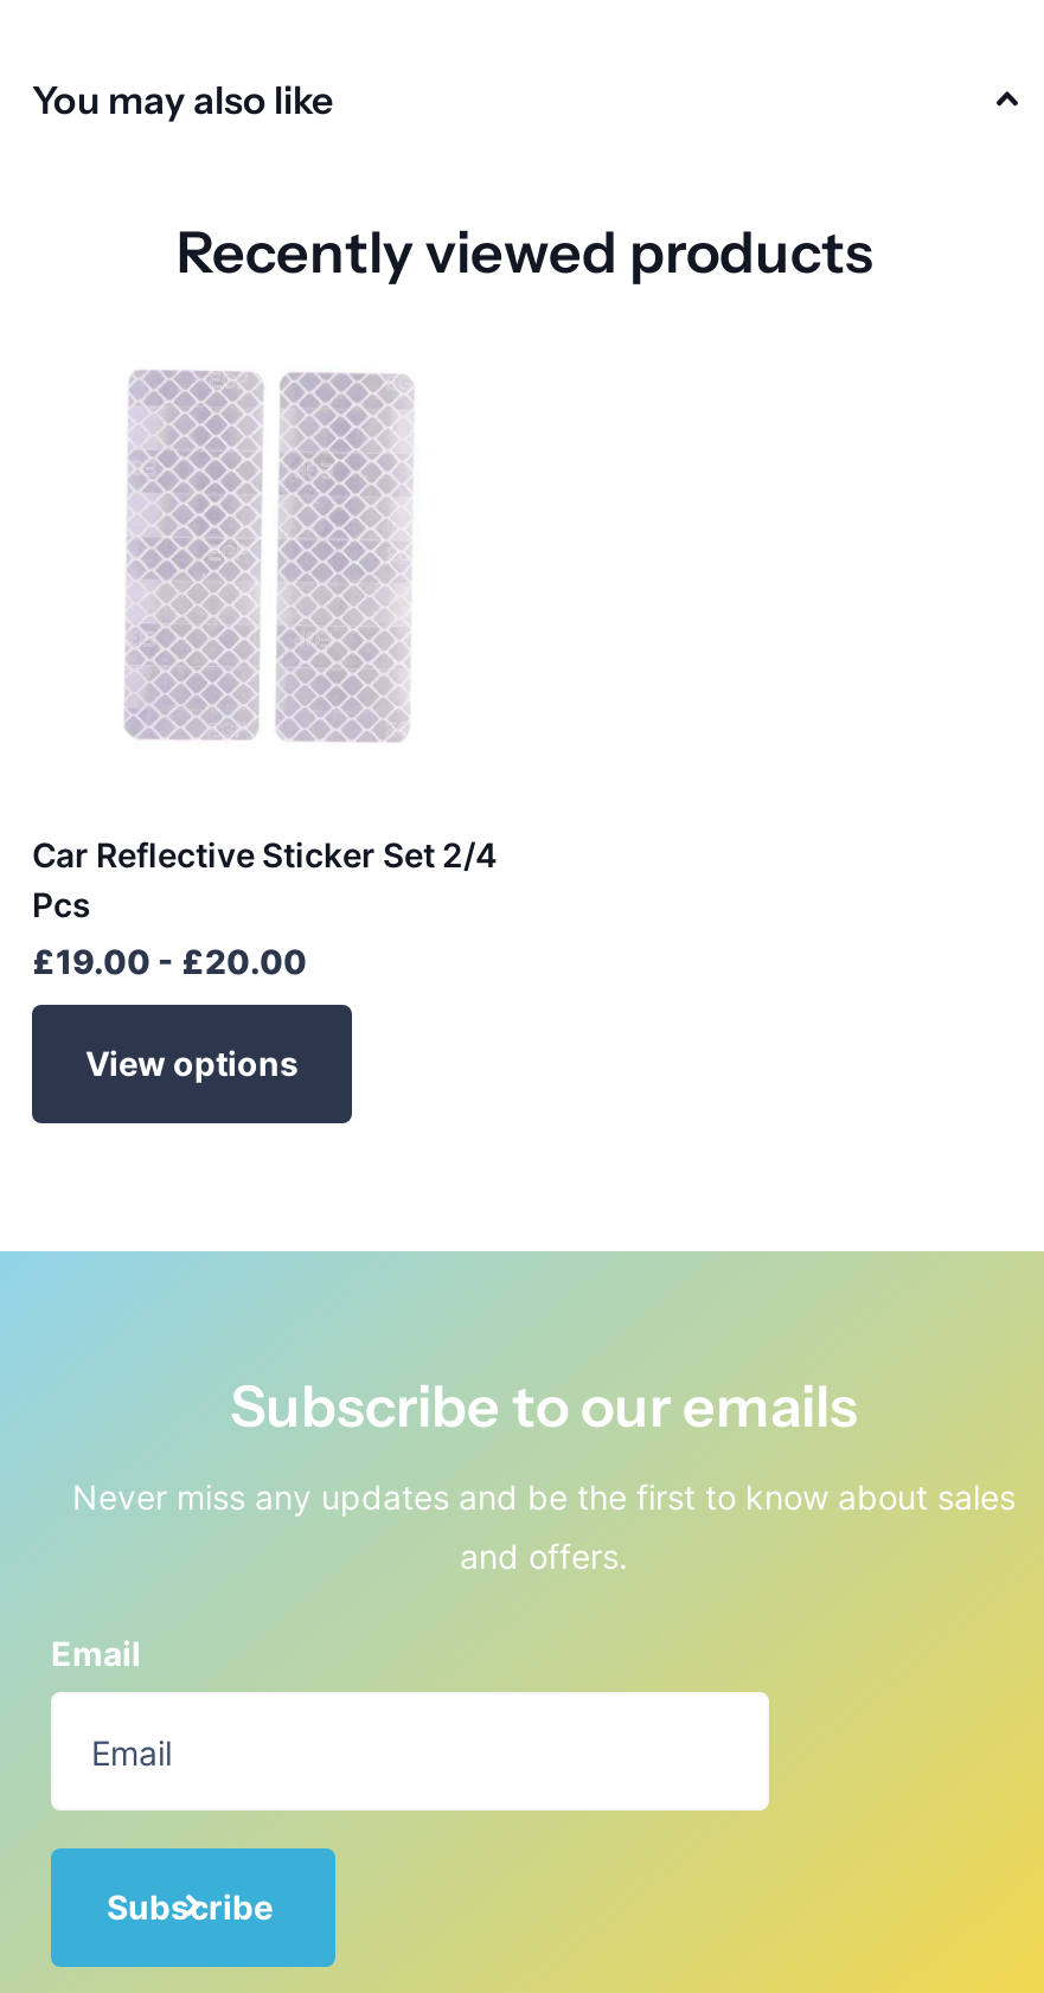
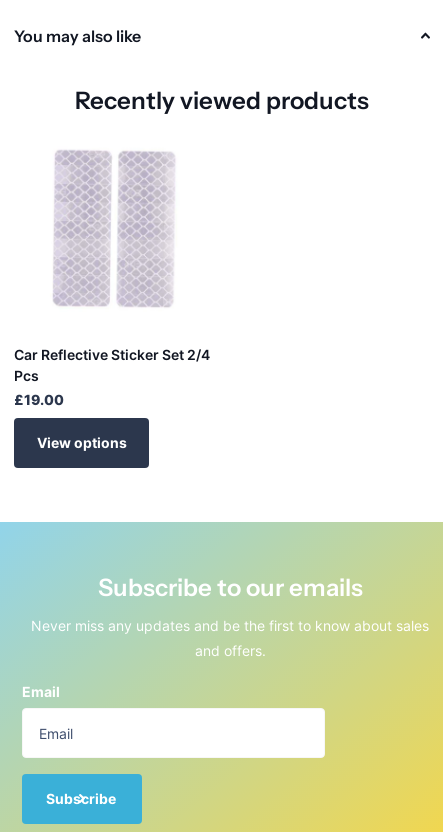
[32,940,307,980] £19.00 - £20.00 -> [14,391,64,408] £19.00

